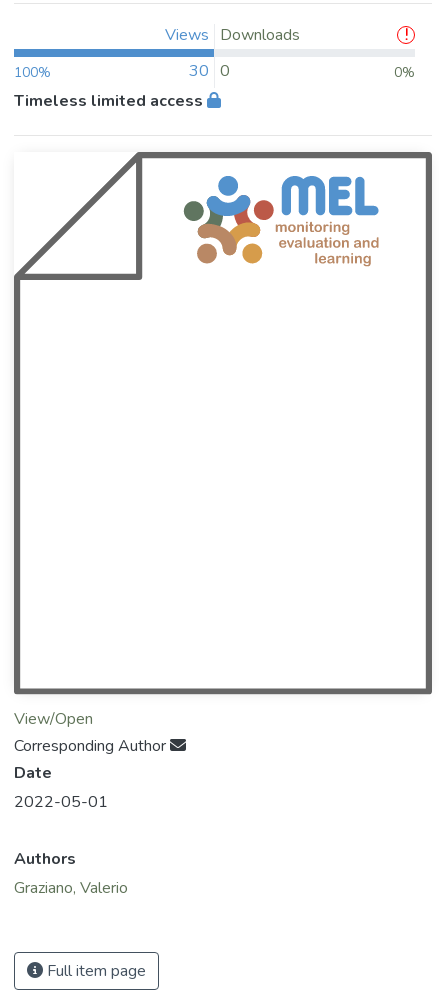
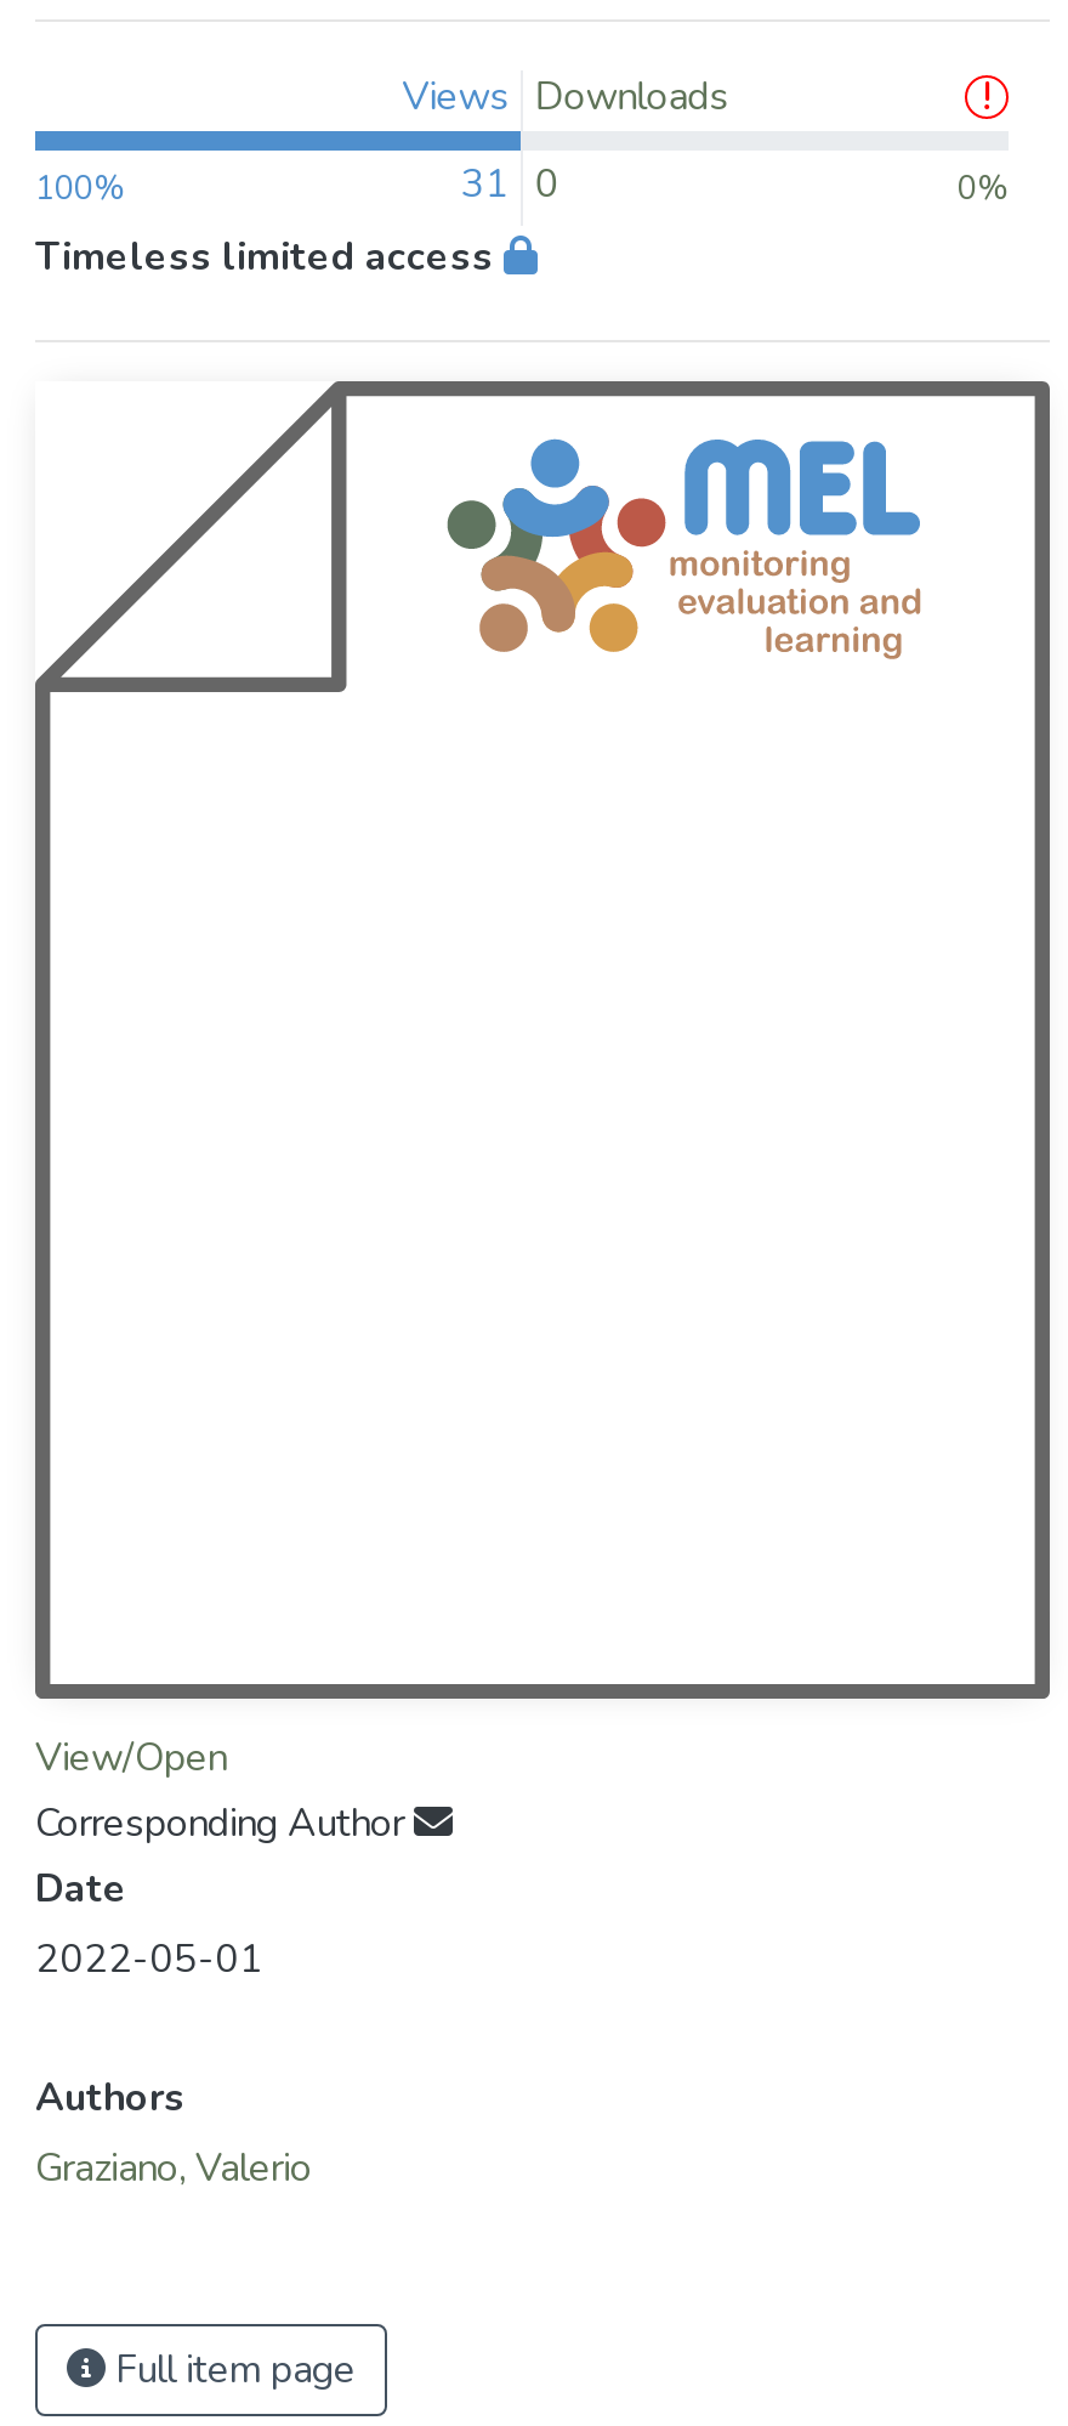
[189,60,230,82] 30 0 -> [460,158,559,212] 31 0

